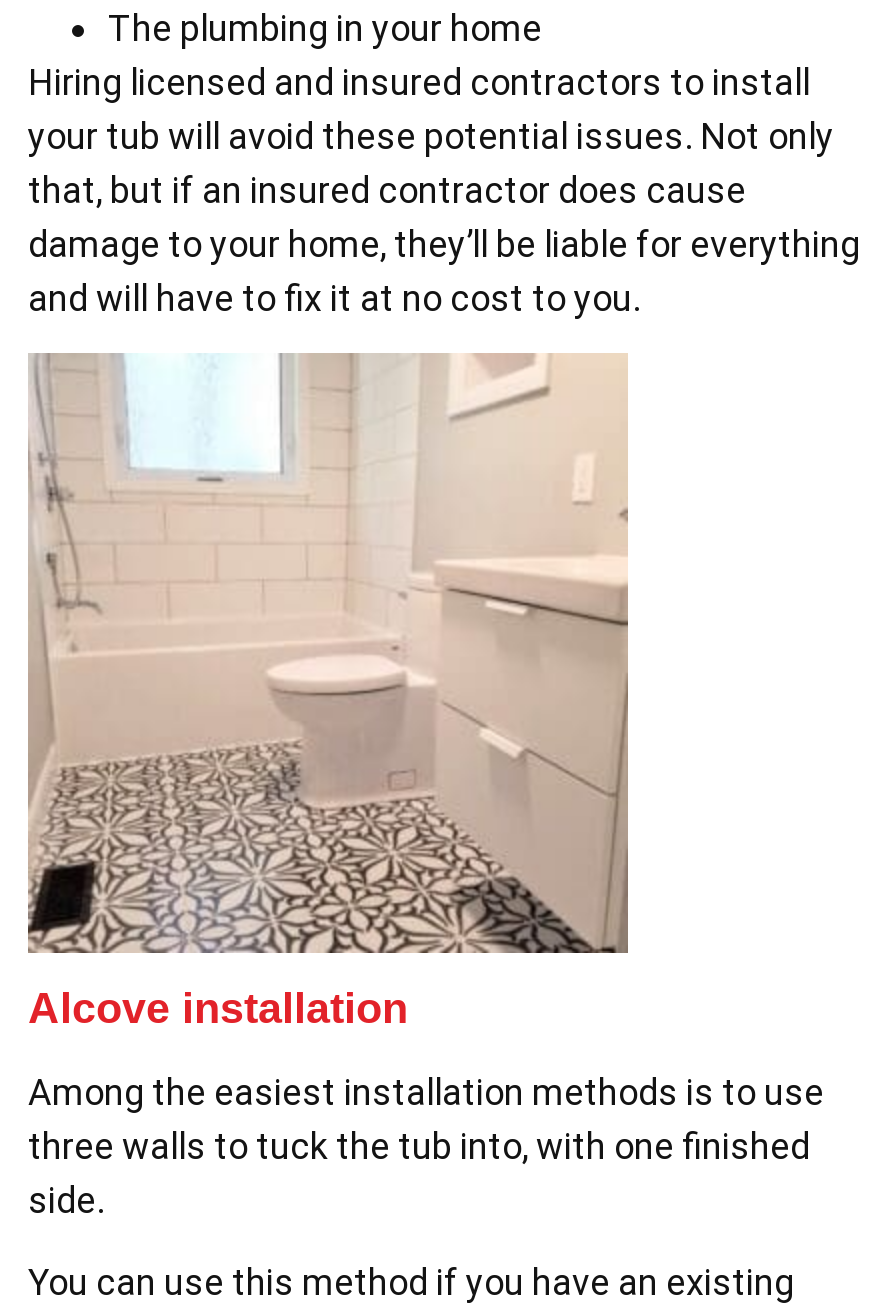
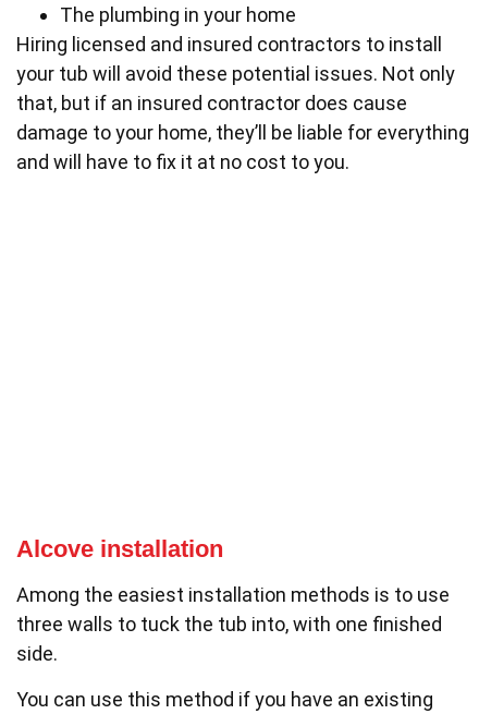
[26,352,630,956] [image] -> none

